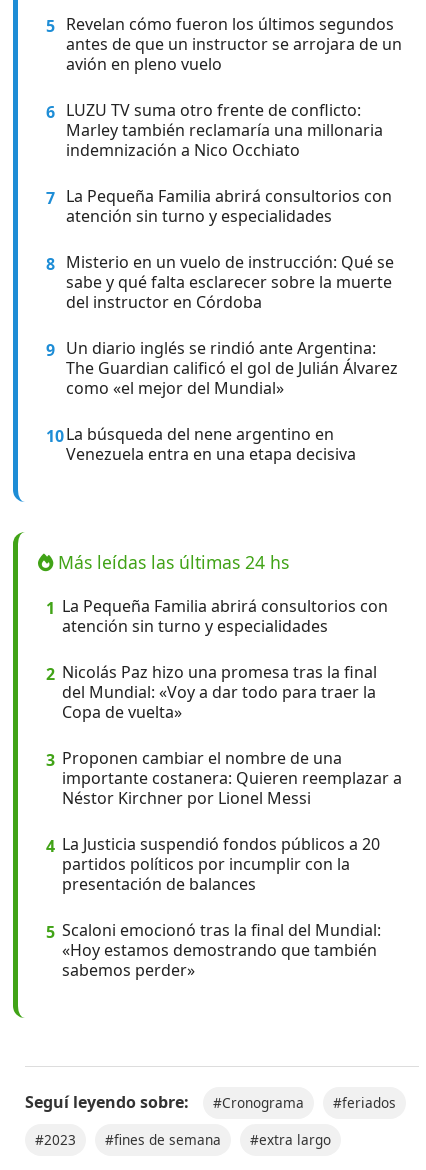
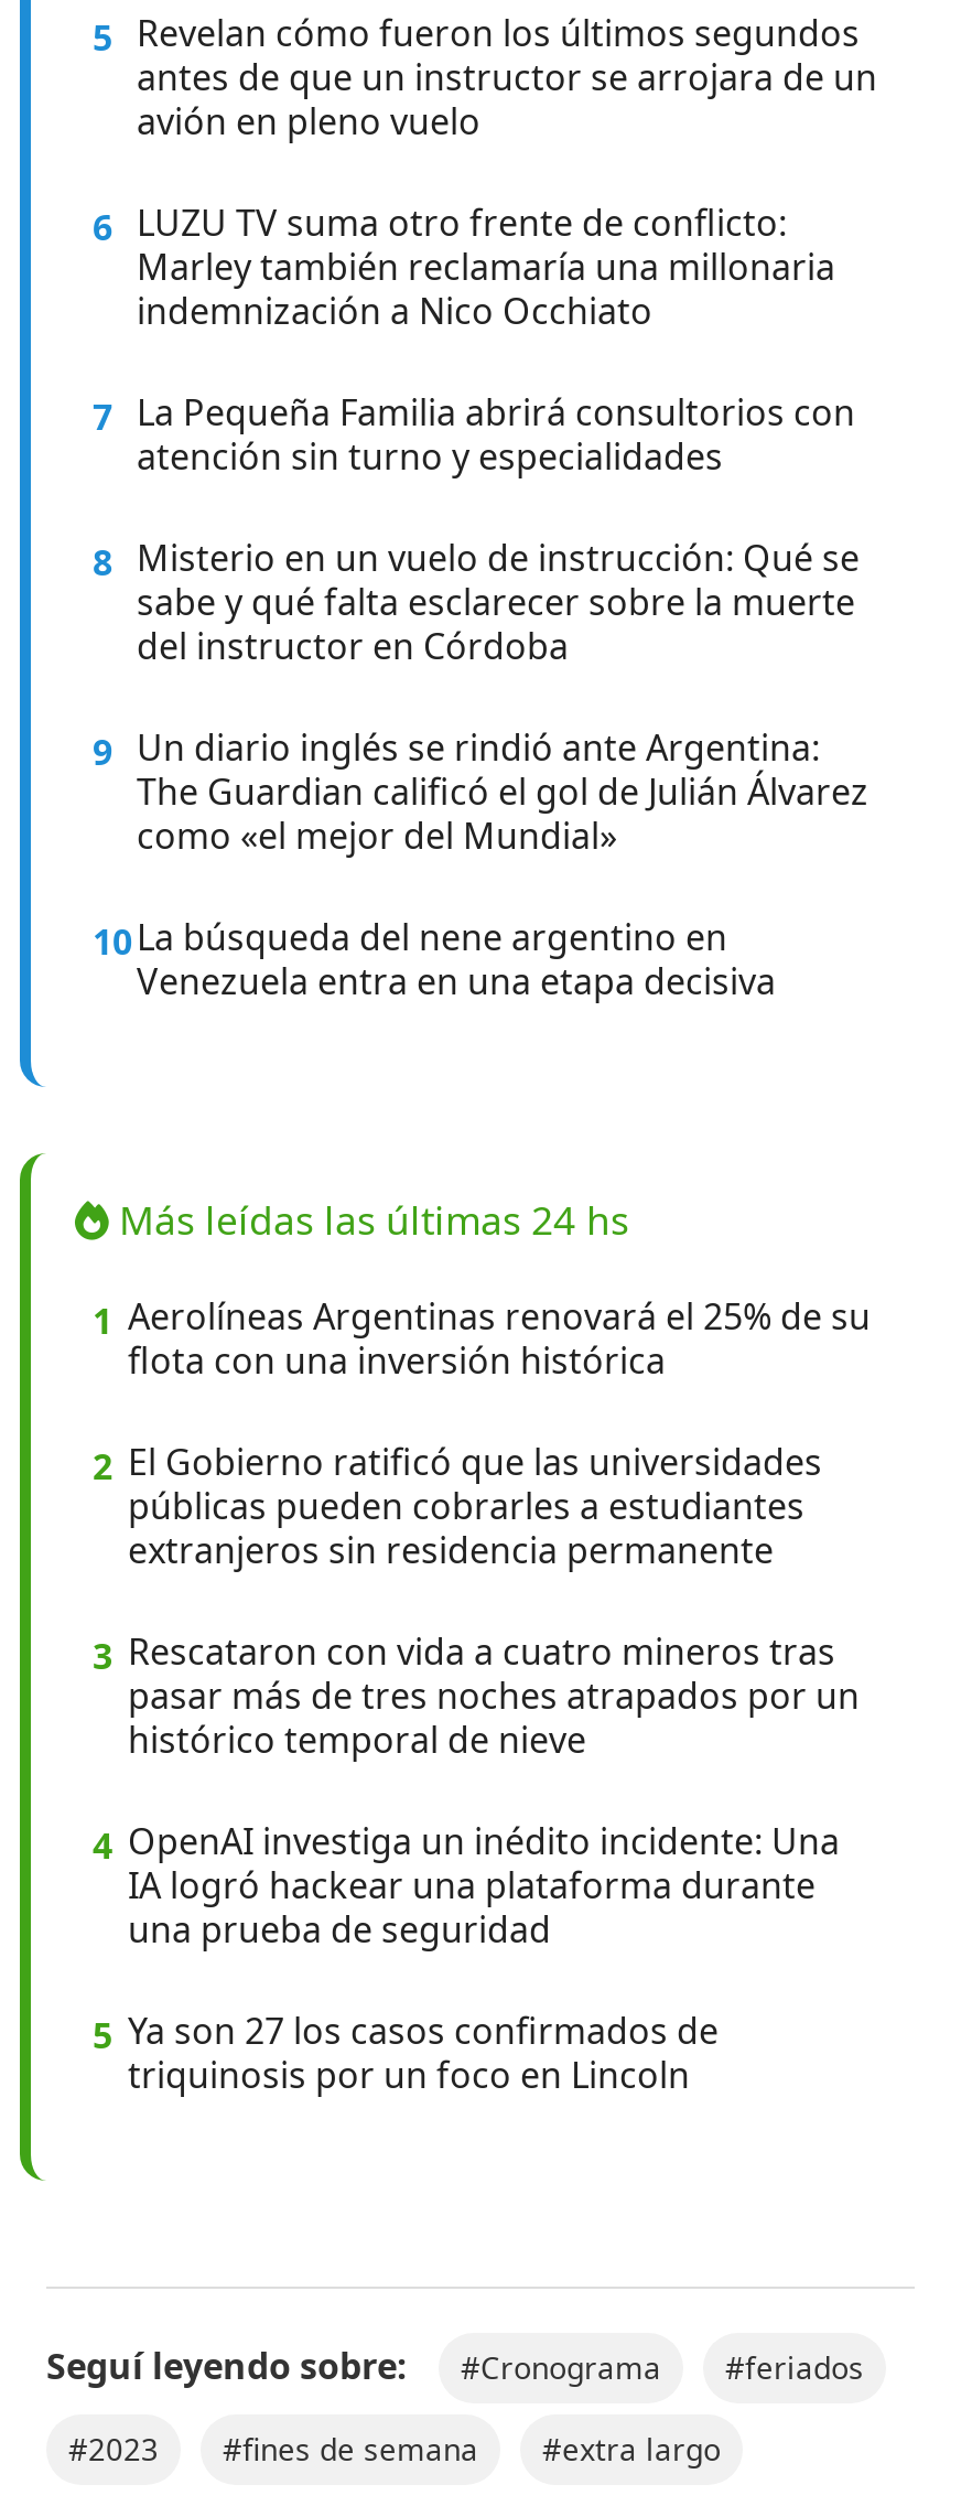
[46,595,388,637] 1 La Pequeña Familia abrirá consultorios con | atención sin turno y especialidades -> [93,1293,871,1386] 1 Aerolíneas Argentinas renovará el 25% de su | flota con una inversión histórica
[46,661,377,723] 2 Nicolás Paz hizo una promesa tras la final | del Mundial: «Voy a dar todo para traer la | Copa de vuelta» -> [93,1439,822,1575] 2 El Gobierno ratificó que las universidades | públicas pueden cobrarles a estudiantes | extranjeros sin residencia permanente
[46,747,402,809] 3 Proponen cambiar el nombre de una | importante costanera: Quieren reemplazar a | Néstor Kirchner por Lionel Messi -> [93,1628,860,1765] 3 Rescataron con vida a cuatro mineros tras | pasar más de tres noches atrapados por un | histórico temporal de nieve
[46,833,380,895] 4 La Justicia suspendió fondos públicos a 20 | partidos políticos por incumplir con la | presentación de balances -> [93,1818,840,1955] 4 OpenAI investiga un inédito incidente: Una | IA logró hackear una plataforma durante | una prueba de seguridad
[46,919,381,981] 5 Scaloni emocionó tras la final del Mundial: | «Hoy estamos demostrando que también | sabemos perder» -> [93,2007,719,2100] 5 Ya son 27 los casos confirmados de | triquinosis por un foco en Lincoln

